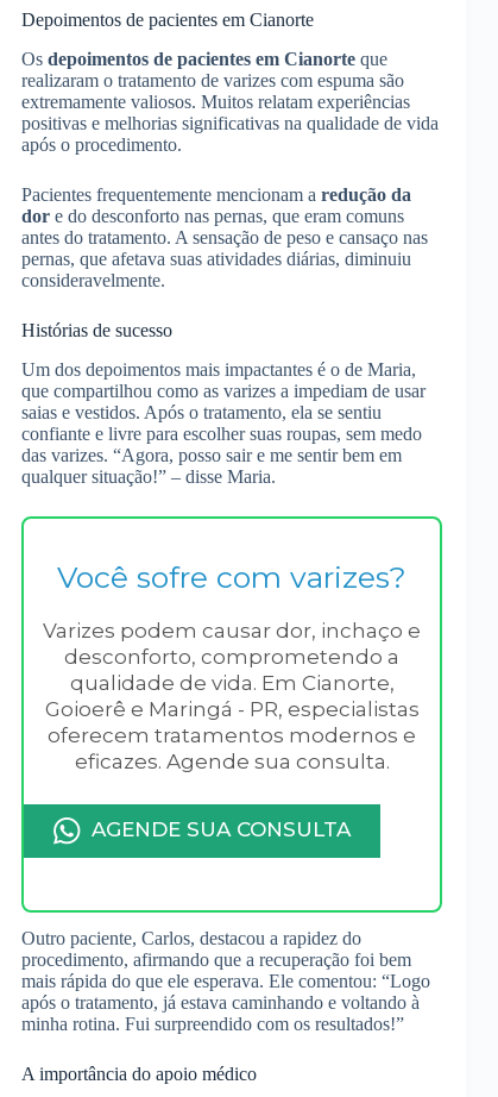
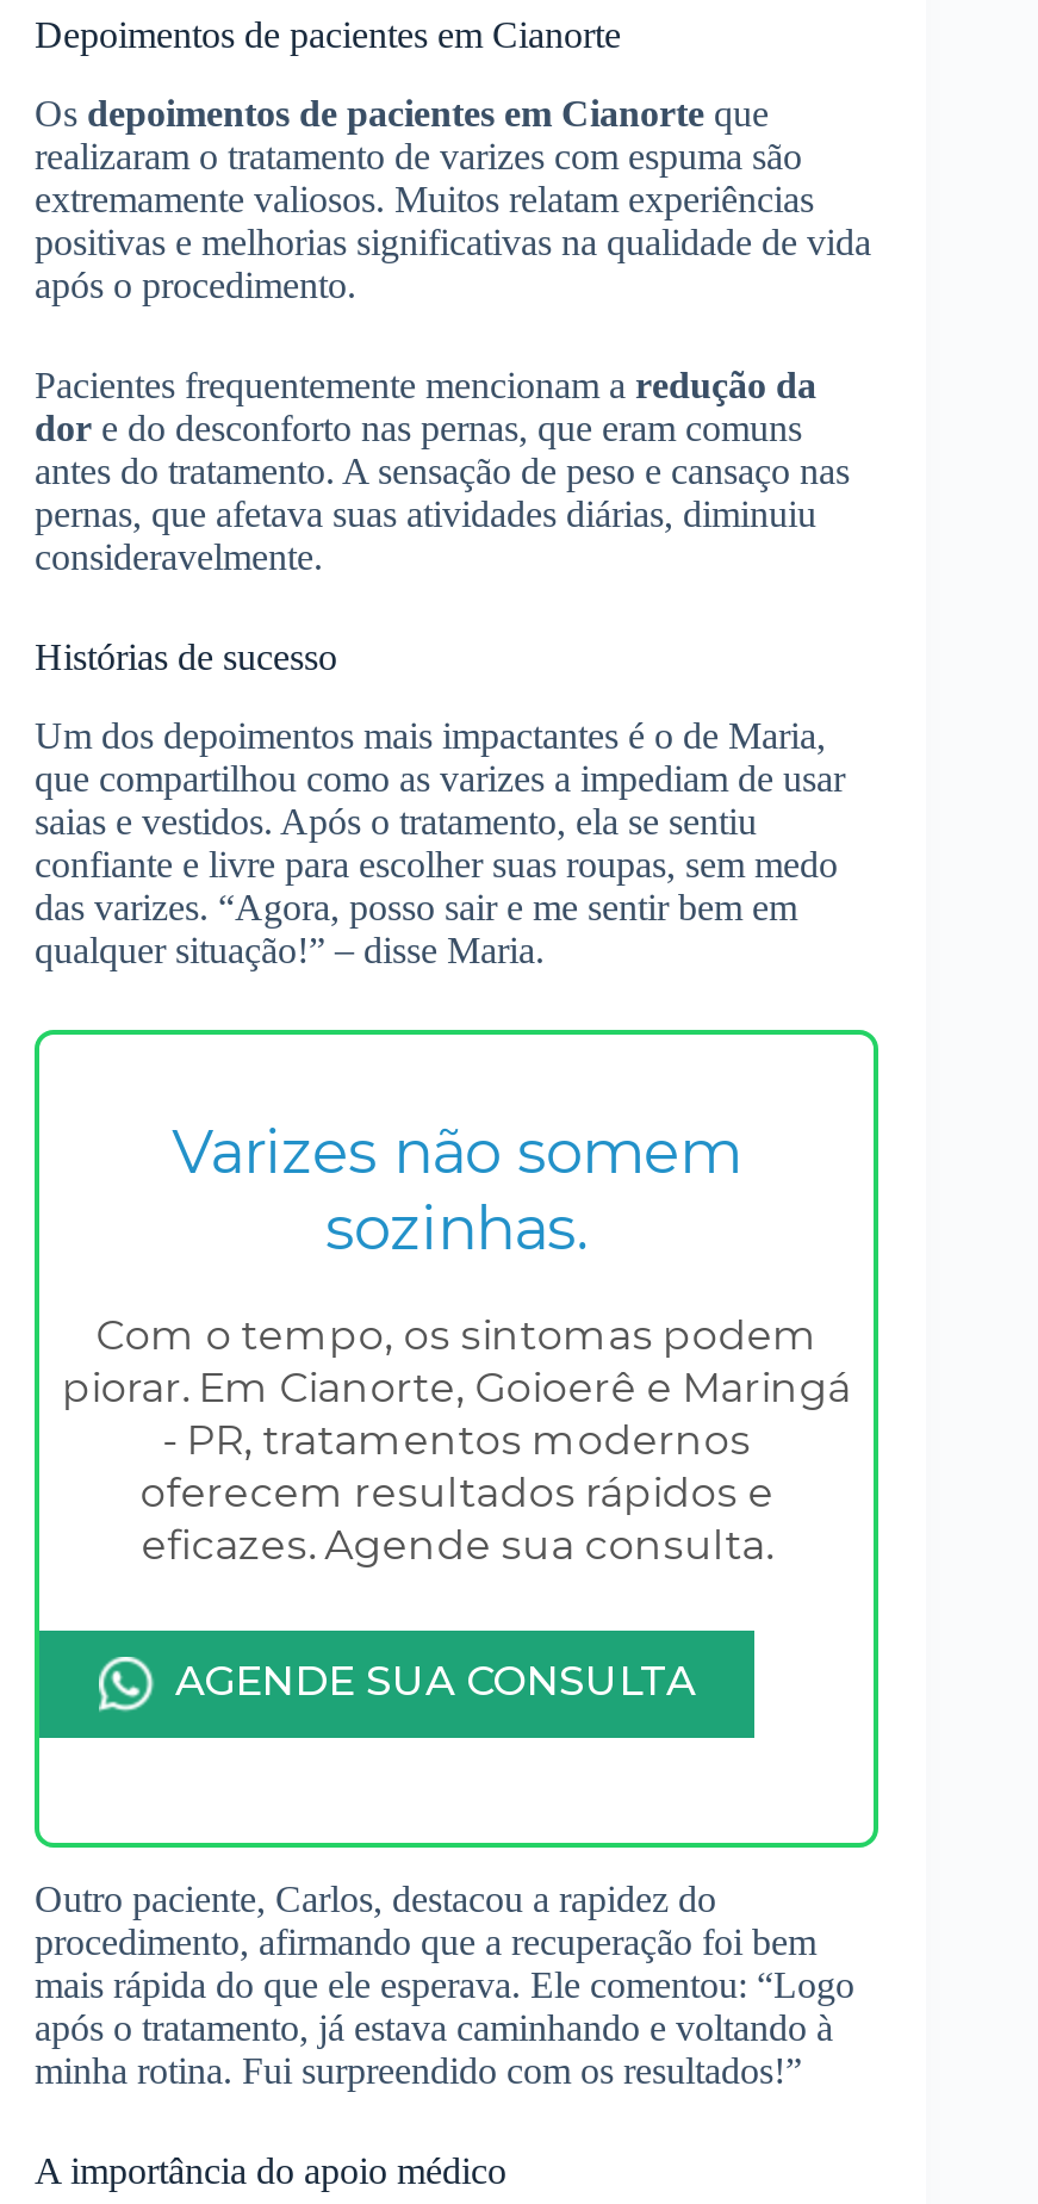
[57,560,407,595] Você sofre com varizes? -> [172,1116,741,1264] Varizes não somem | sozinhas.
[43,618,421,747] Varizes podem causar dor, inchaço e | desconforto, comprometendo a | qualidade de vida. Em Cianorte, | Goioerê e Maringá - PR, especialistas | oferecem tratamentos modernos e -> [62,1311,851,1516] Com o tempo, os sintomas podem | piorar. Em Cianorte, Goioerê e Maringá | - PR, tratamentos modernos | oferecem resultados rápidos e

